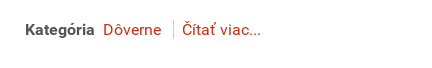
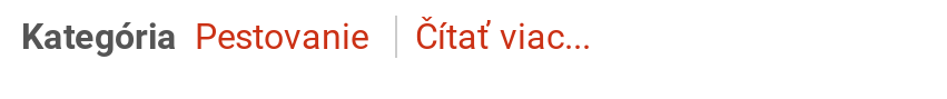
[25,20,161,39] Kategória Dôverne -> [21,16,368,58] Kategória Pestovanie

